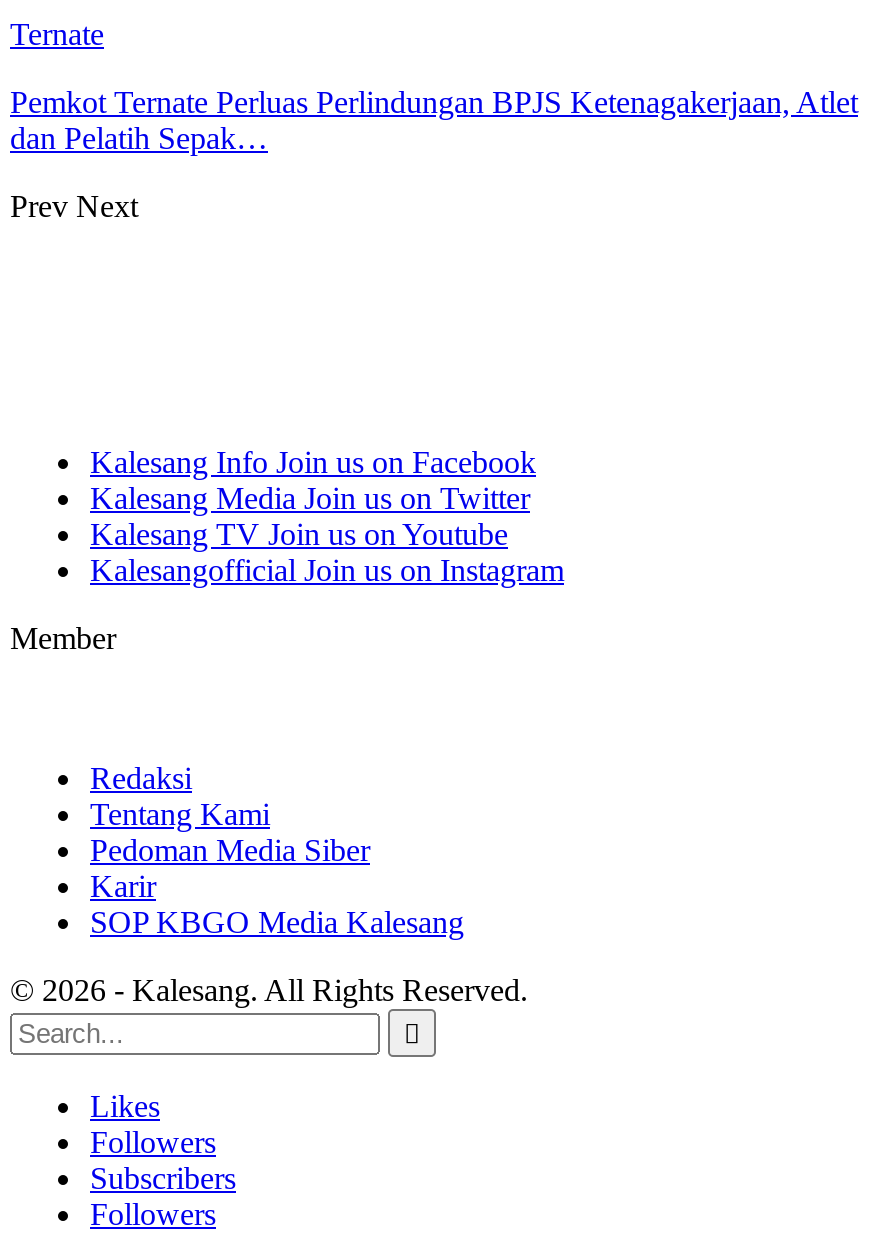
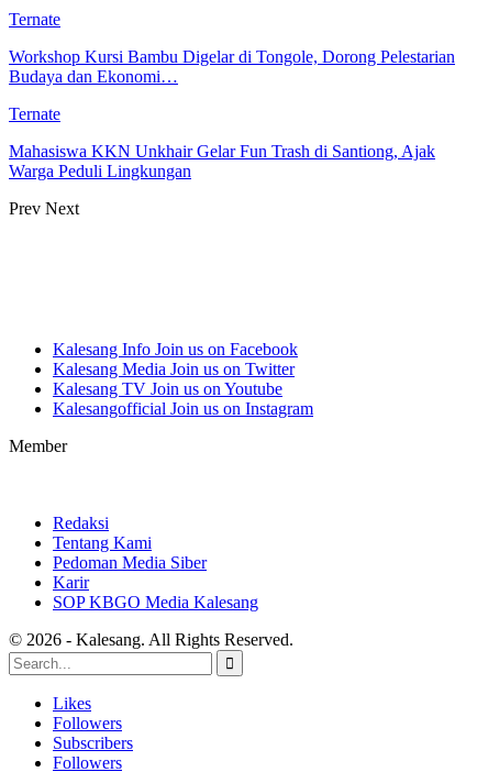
[10,85,858,155] Pemkot Ternate Perluas Perlindungan BPJS Ketenagakerjaan, Atlet | dan Pelatih Sepak… -> [9,47,455,180] Workshop Kursi Bambu Digelar di Tongole, Dorong Pelestarian | Budaya dan Ekonomi… | Ternate | Mahasiswa KKN Unkhair Gelar Fun Trash di Santiong, Ajak | Warga Peduli Lingkungan

